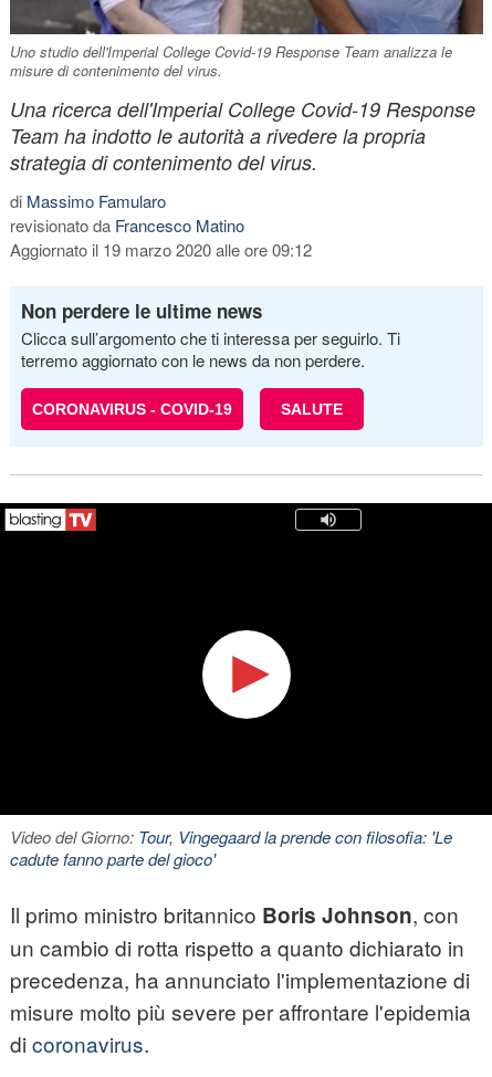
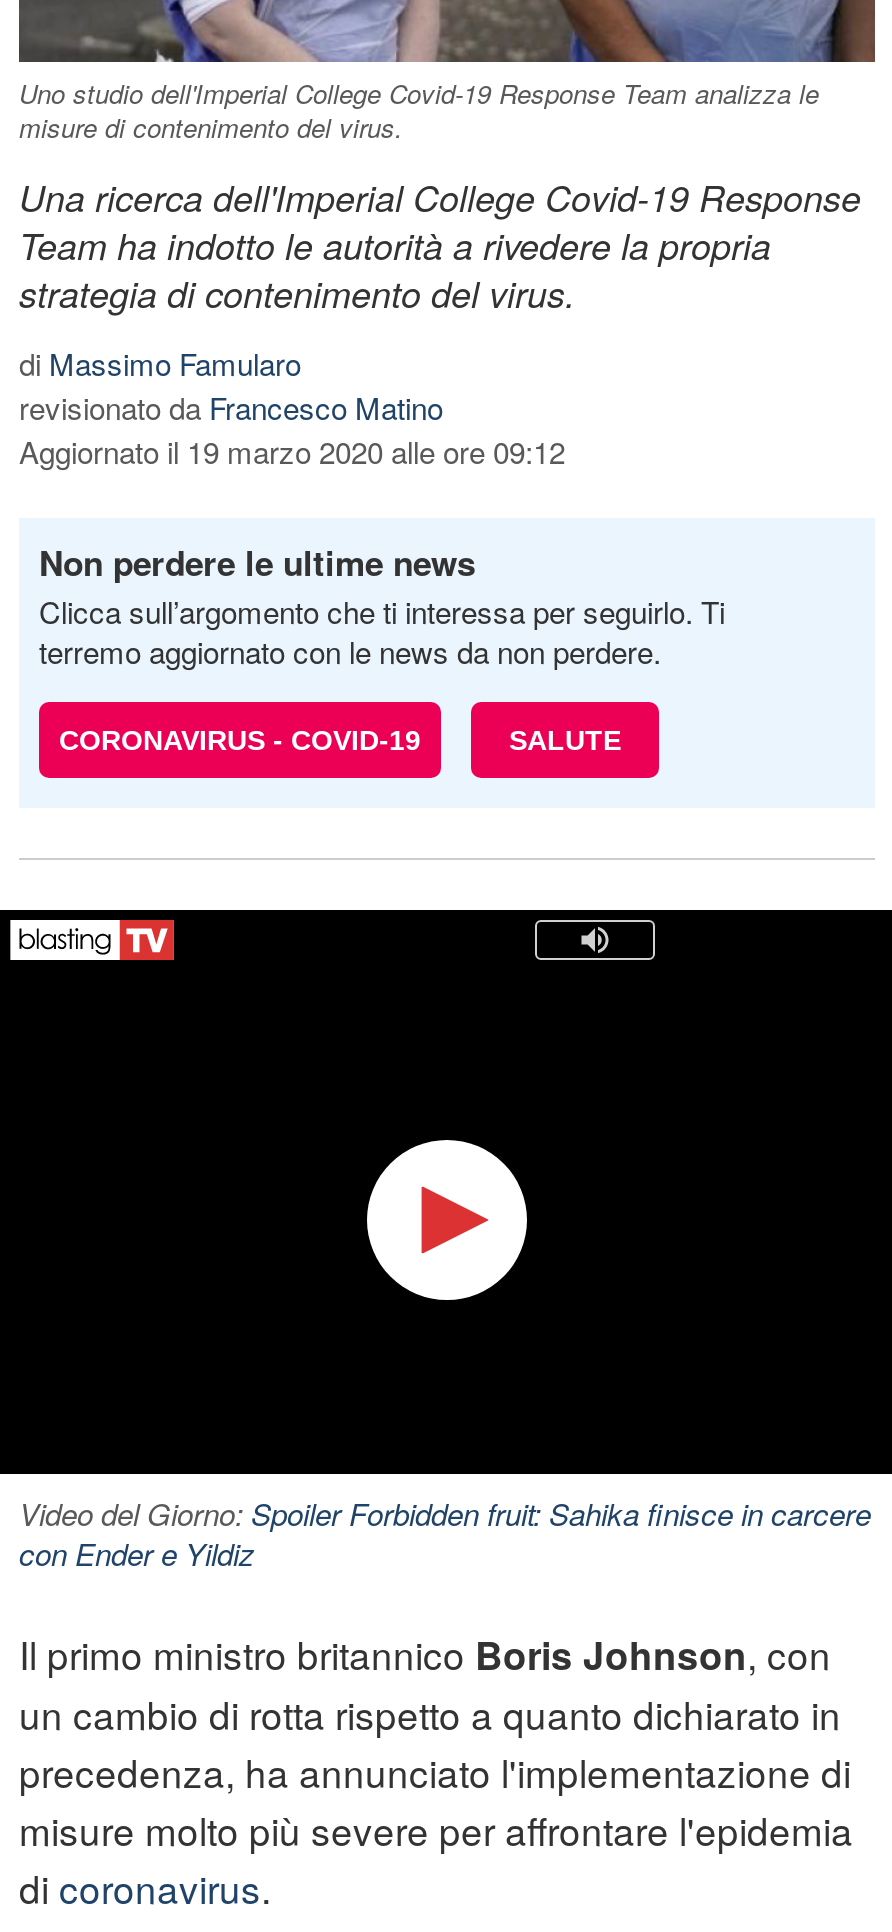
[10,825,452,871] Video del Giorno: Tour, Vingegaard la prende con filosofia: 'Le | cadute fanno parte del gioco' -> [19,1493,871,1575] Video del Giorno: Spoiler Forbidden fruit: Sahika finisce in carcere | con Ender e Yildiz

